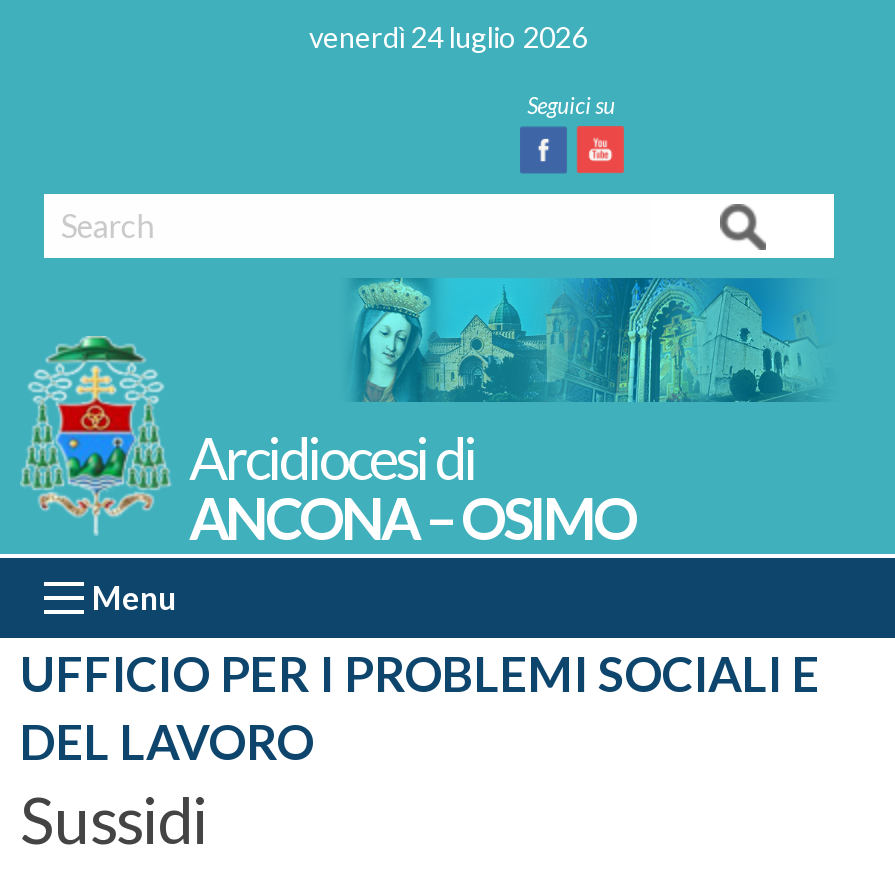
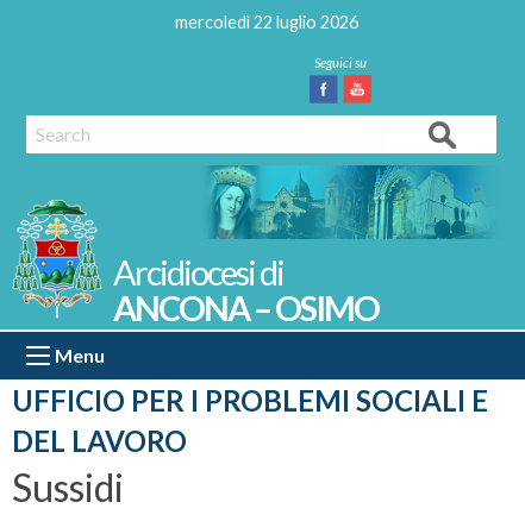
[309,20,587,54] venerdì 24 luglio 2026 -> [175,12,358,32] mercoledì 22 luglio 2026

